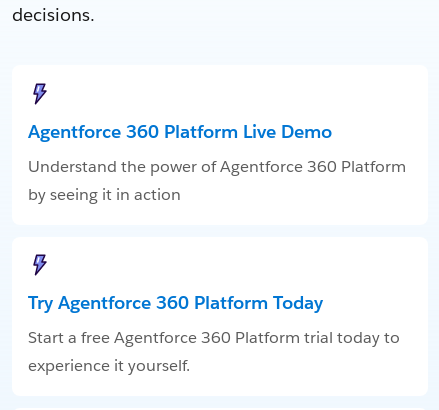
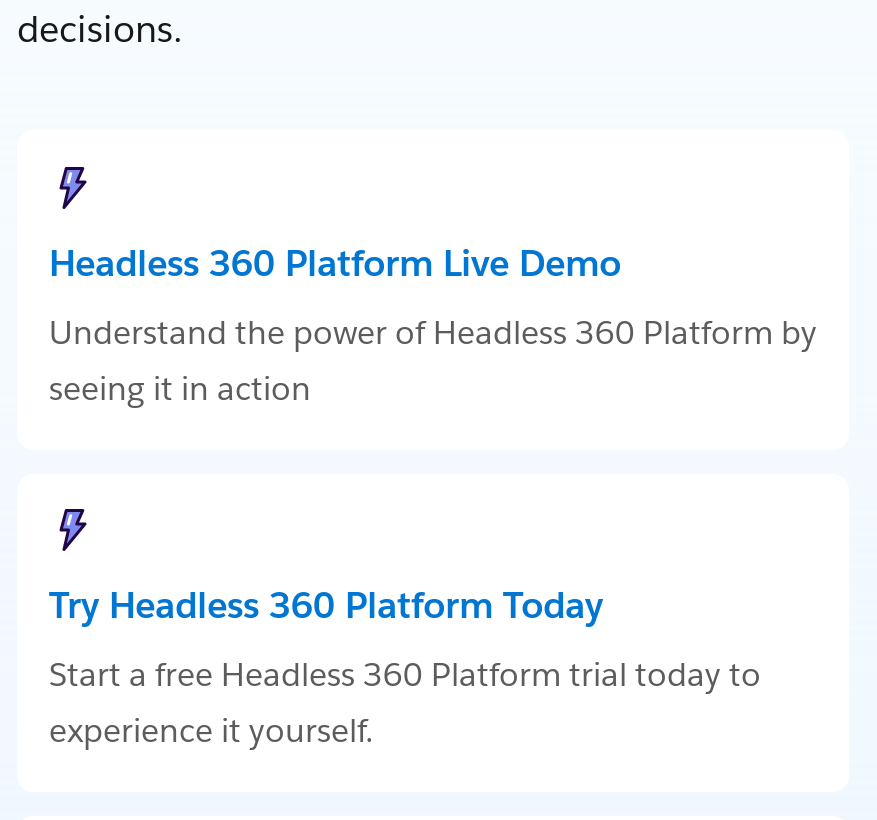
[28,120,332,143] Agentforce 360 Platform Live Demo -> [49,239,621,285] Headless 360 Platform Live Demo
[28,156,406,205] Understand the power of Agentforce 360 Platform | by seeing it in action -> [49,311,817,409] Understand the power of Headless 360 Platform by | seeing it in action
[28,291,323,314] Try Agentforce 360 Platform Today -> [49,583,603,629] Try Headless 360 Platform Today
[28,327,400,348] Start a free Agentforce 360 Platform trial today to -> [49,655,761,697] Start a free Headless 360 Platform trial today to

